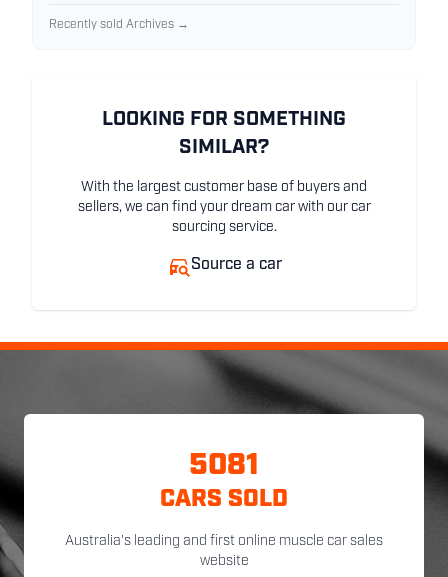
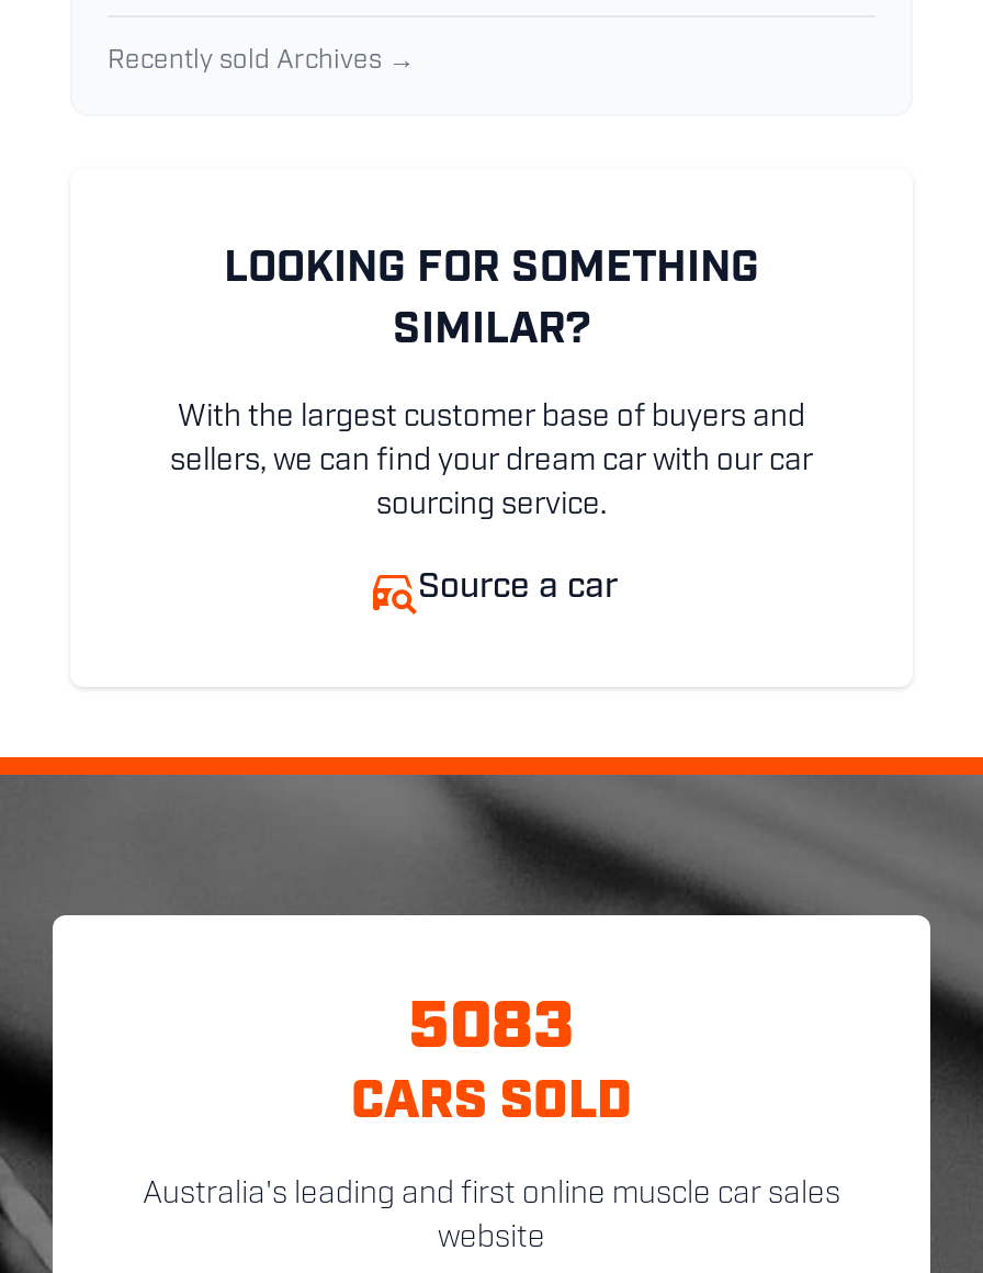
[189,451,259,482] 5081 -> [408,997,575,1065] 5083

